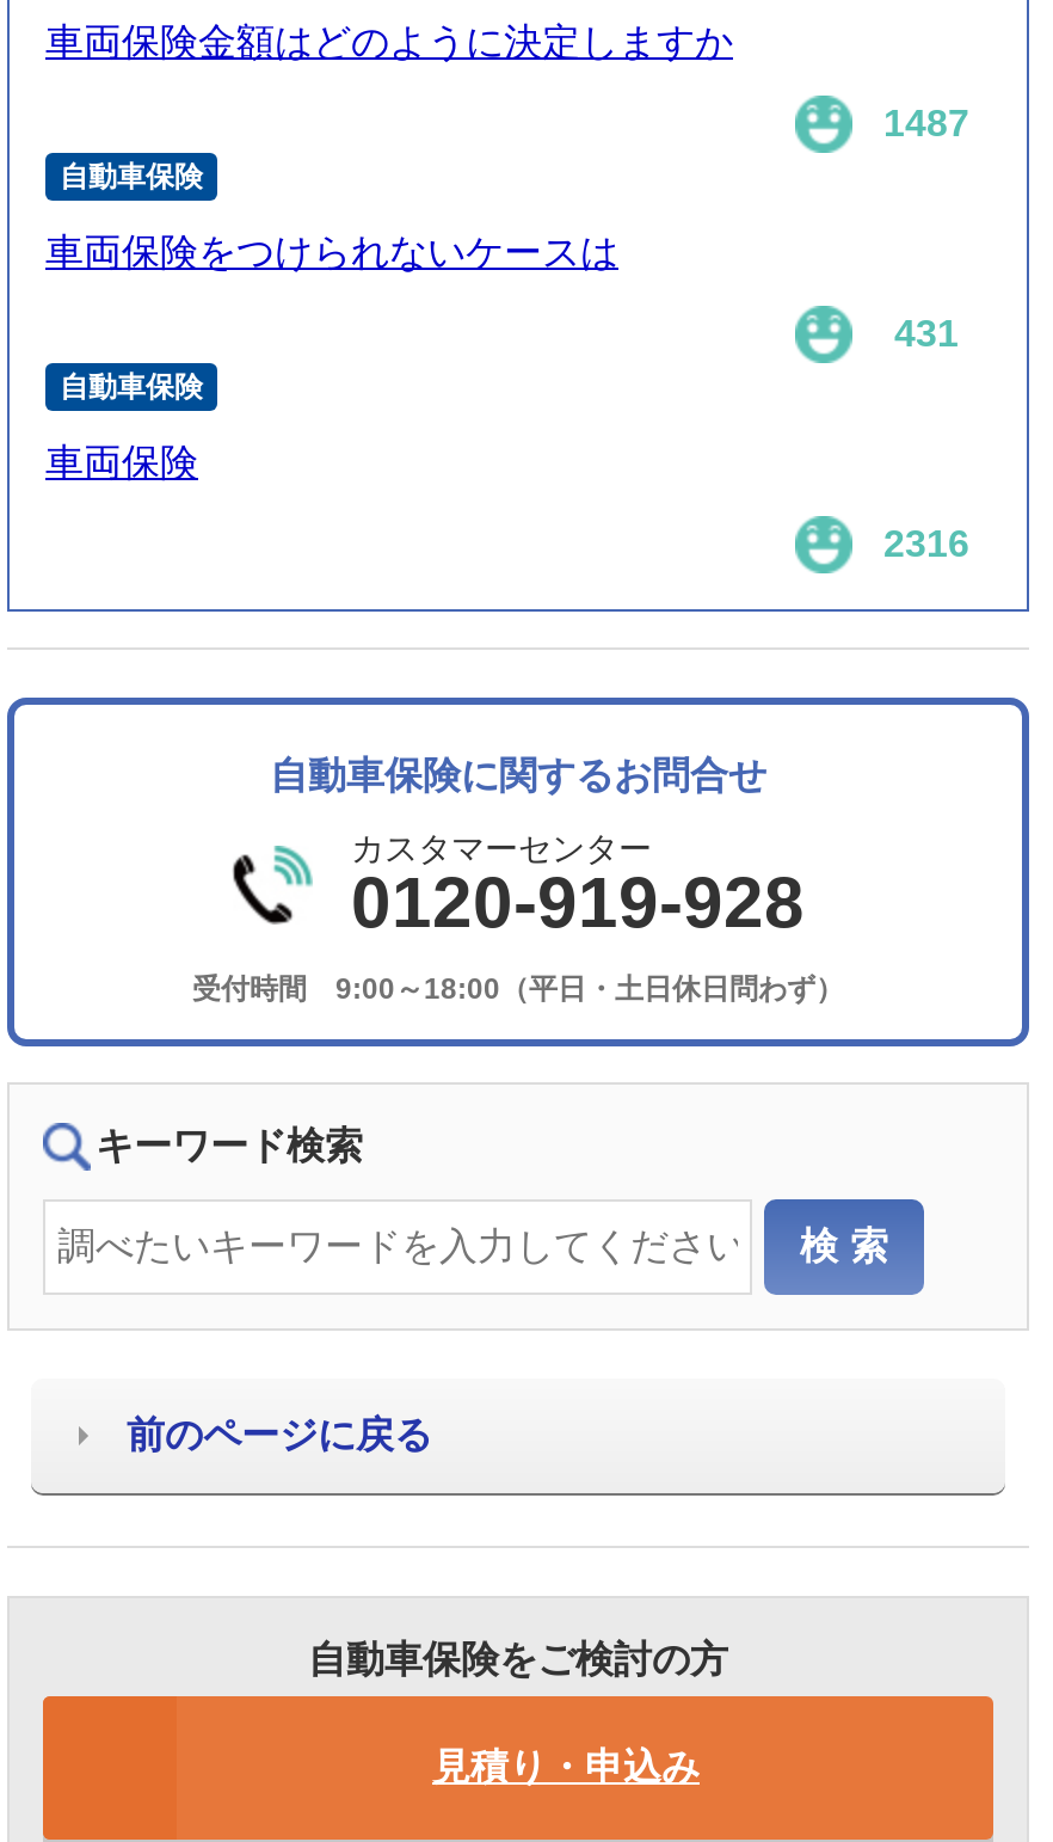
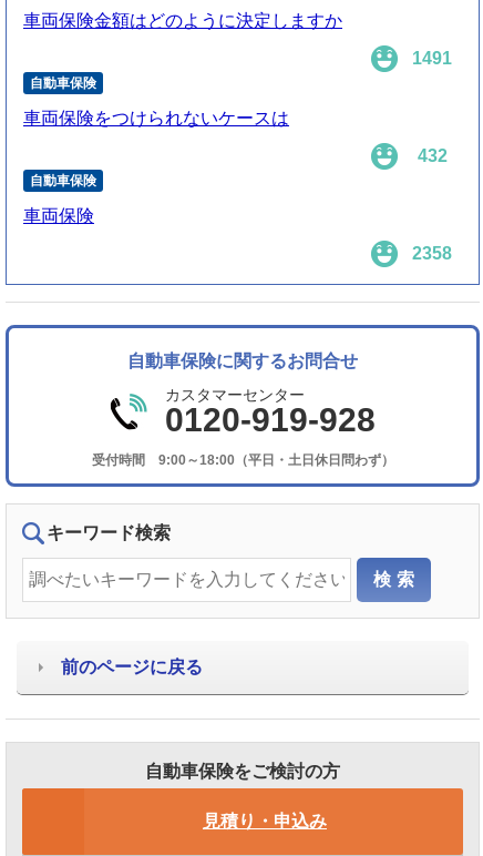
[883,103,969,144] 1487 -> [412,49,452,68] 1491
[894,313,959,354] 431 -> [417,147,447,165] 432
[883,524,969,564] 2316 -> [412,244,452,263] 2358

